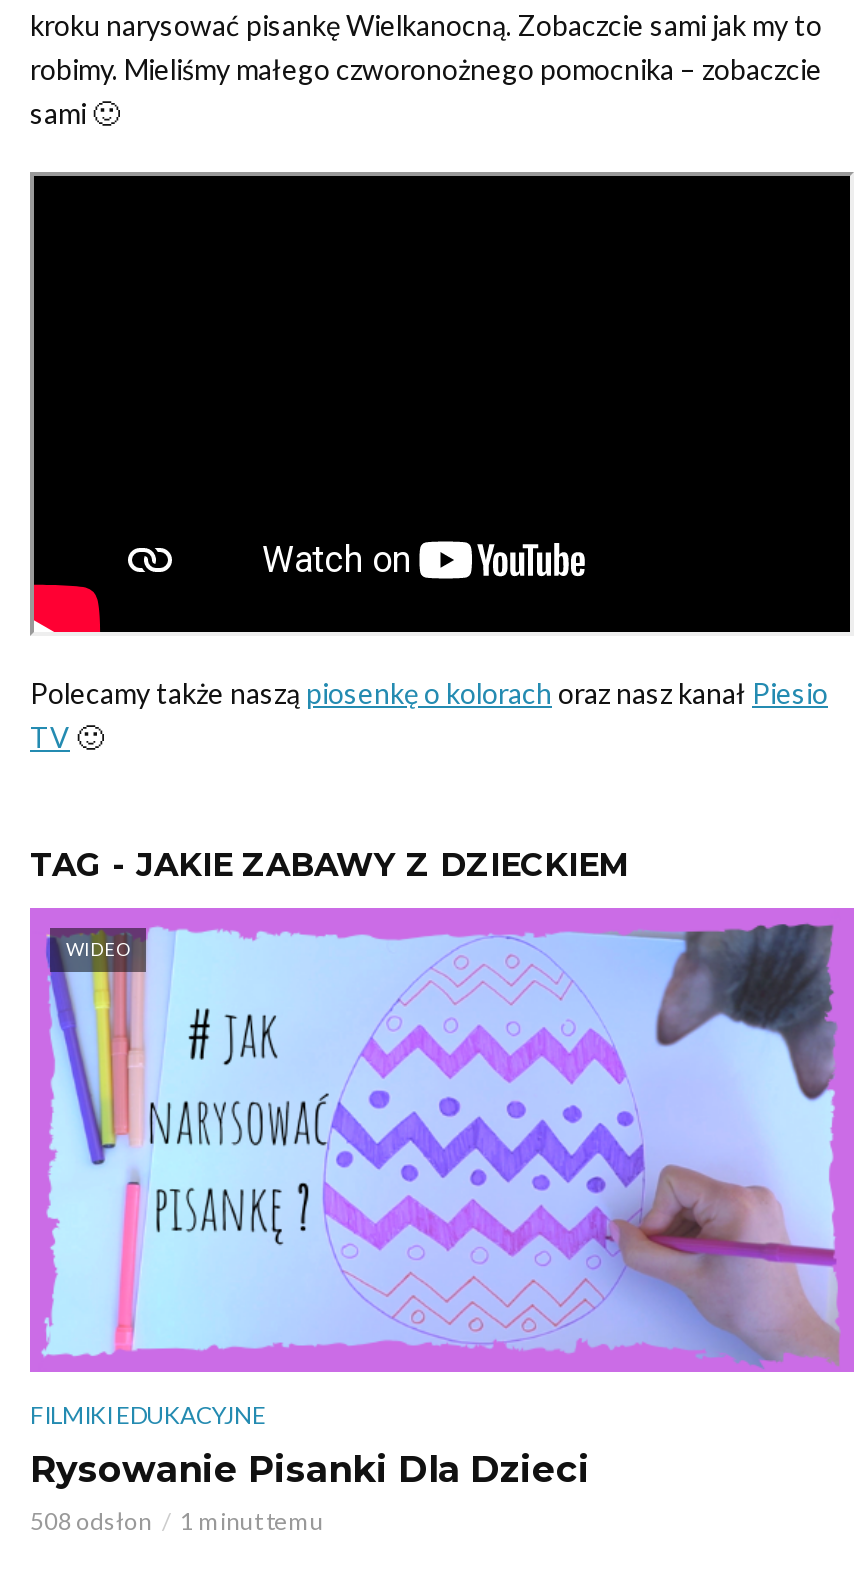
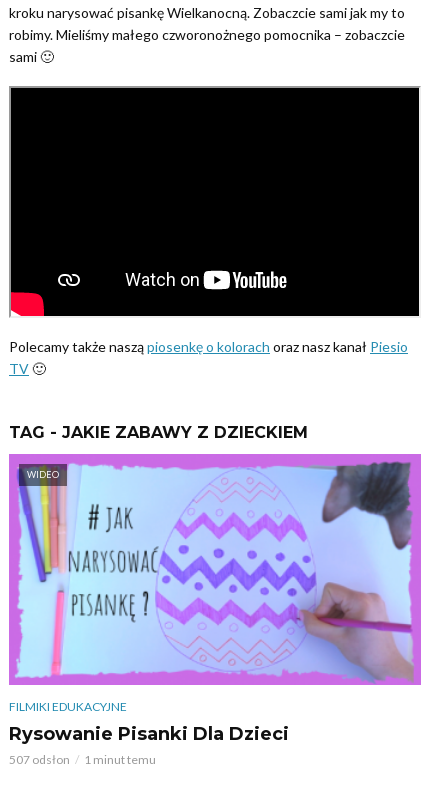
[30,1506,324,1536] 508 odsłon 1 minut temu -> [9,752,156,767] 507 odsłon 1 minut temu

